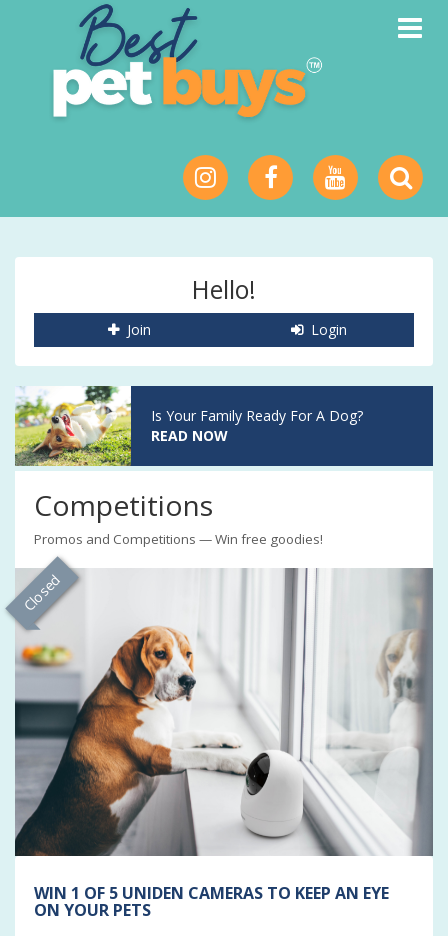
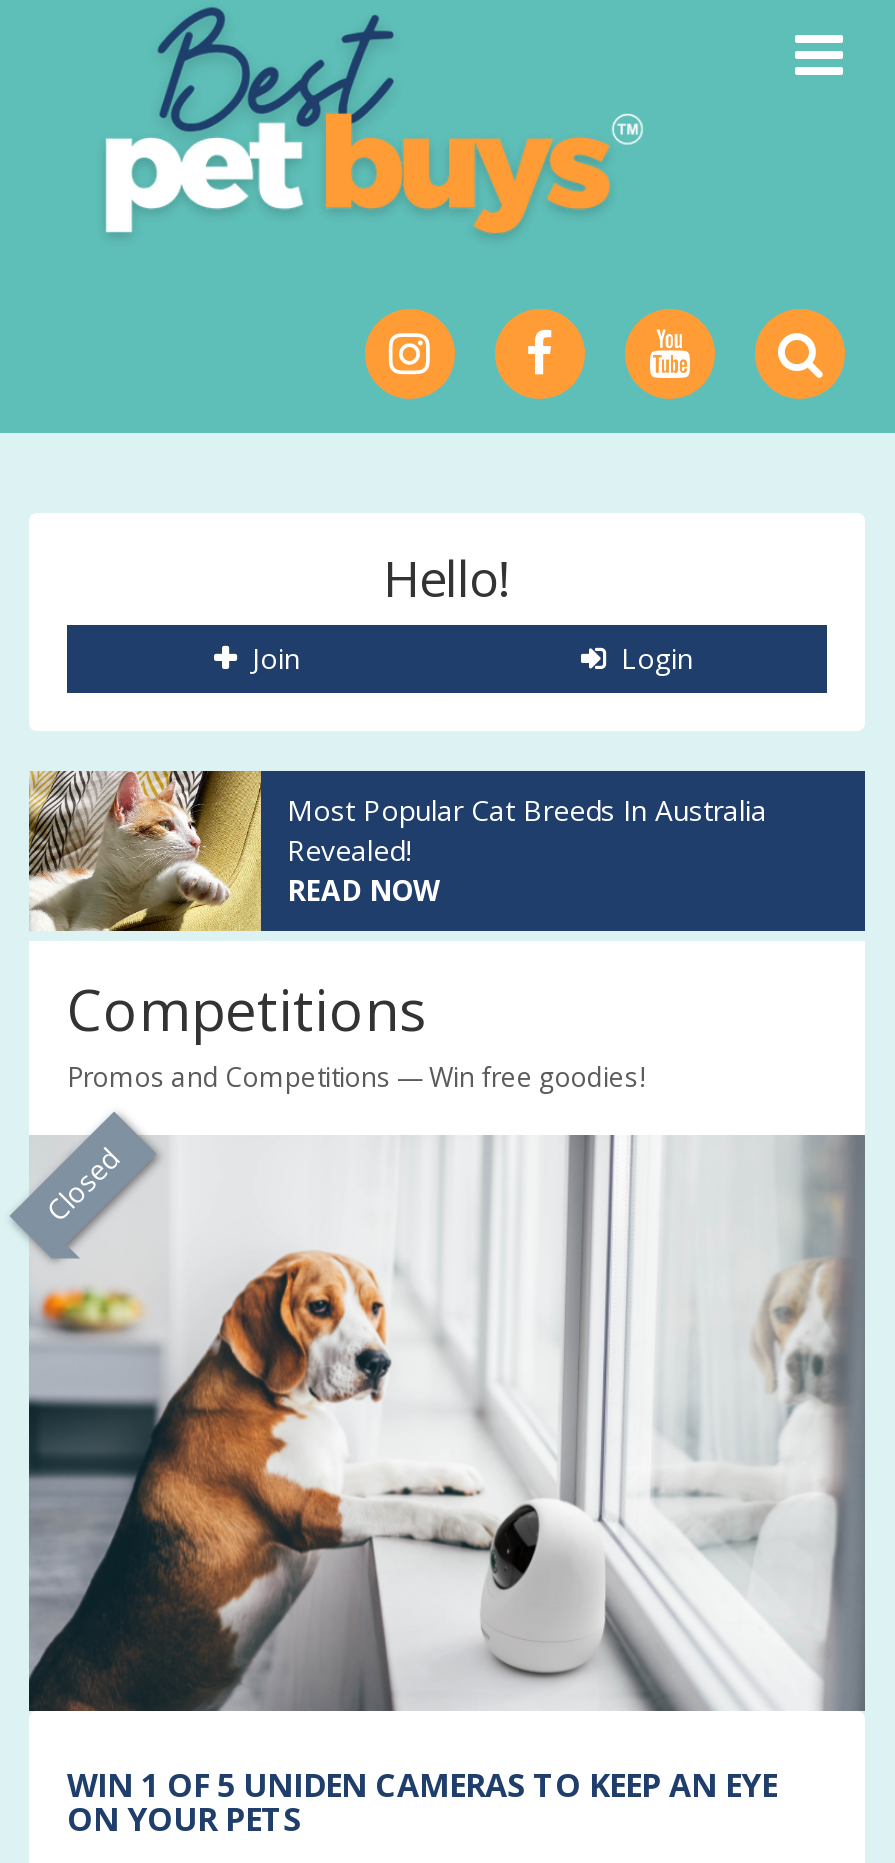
[14,386,363,467] [image] | Is Your Family Ready For A Dog? -> [27,769,767,933] [image] | Most Popular Cat Breeds In Australia | Revealed!

